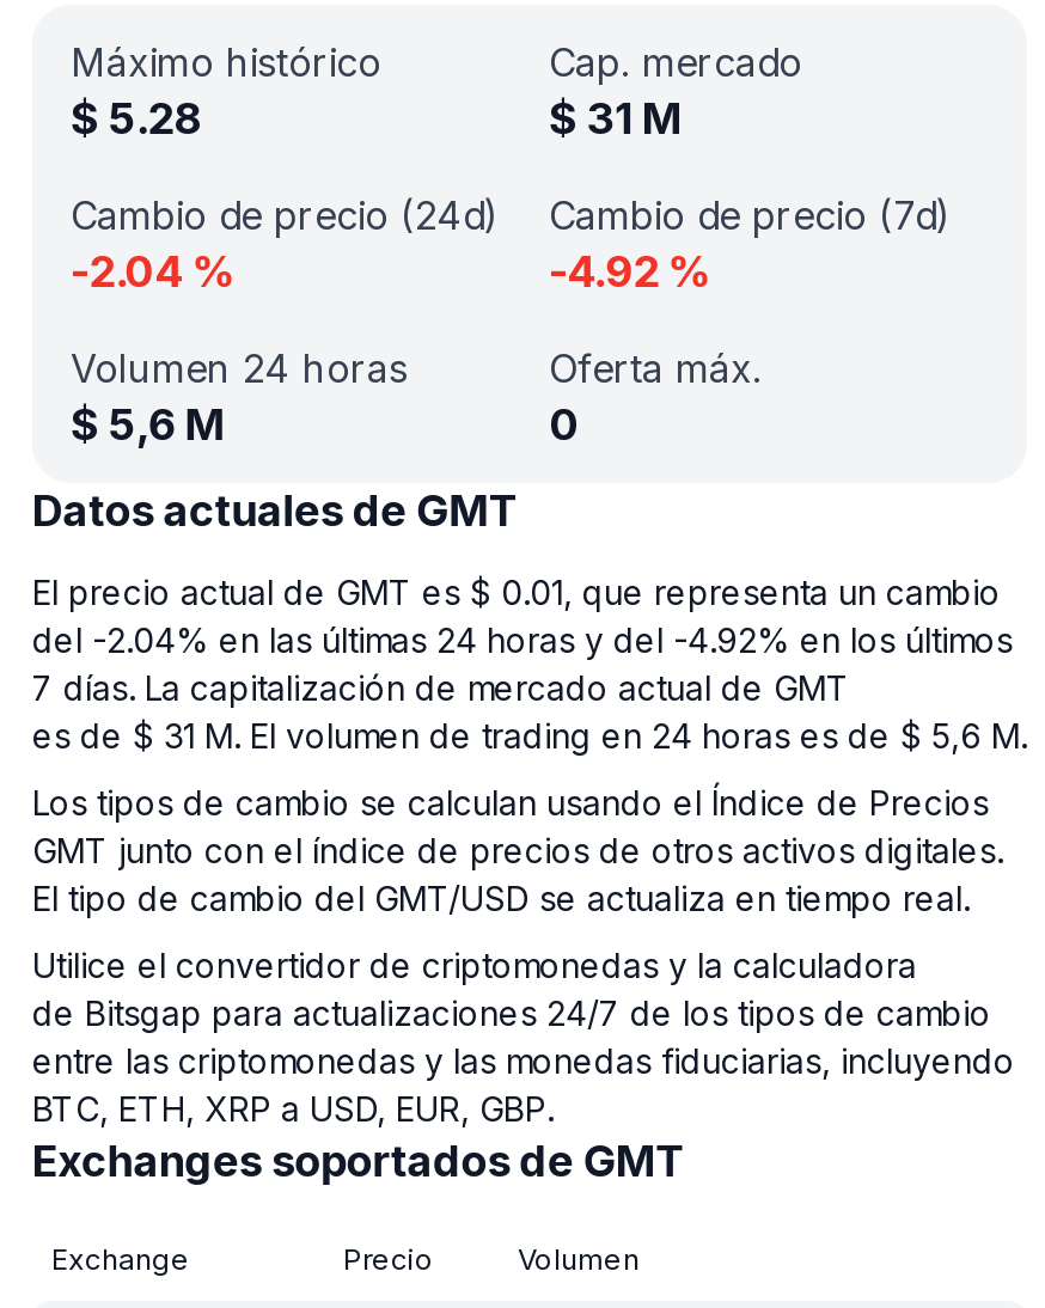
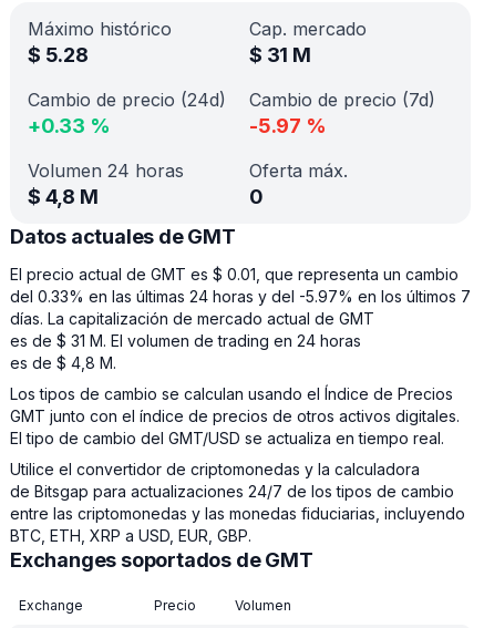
[71,246,237,297] -2.04% -> [28,114,110,137] +0.33%
[549,246,713,297] -4.92% -> [249,114,326,137] -5.97%
[71,399,225,450] $ 5,6 M -> [28,185,98,208] $ 4,8 M
[32,619,1027,756] del -2.04% en las últimas 24 horas y del -4.92% en los últimos | 7 días. La capitalización de mercado actual de GMT | es de $ 31 M. El volumen de trading en 24 horas es de $ 5,6 M. -> [10,287,471,372] del 0.33% en las últimas 24 horas y del -5.97% en los últimos 7 | días. La capitalización de mercado actual de GMT | es de $ 31 M. El volumen de trading en 24 horas | es de $ 4,8 M.

